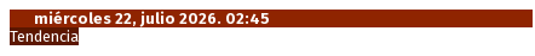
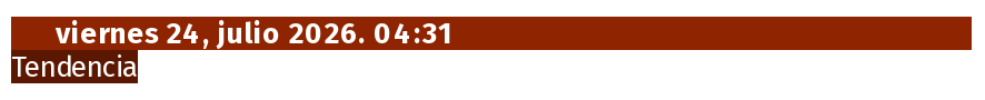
[34,10,270,27] miércoles 22, julio 2026. 02:45 -> [56,17,451,50] viernes 24, julio 2026. 04:31

